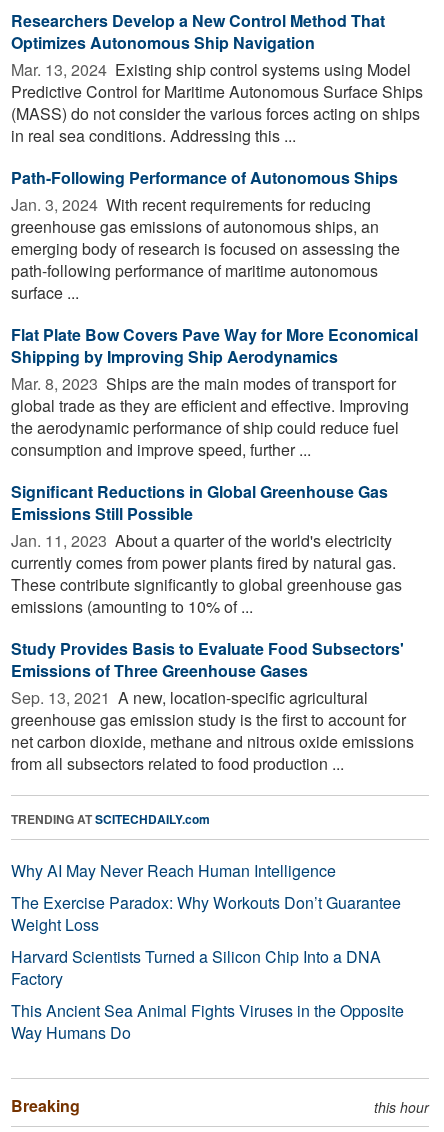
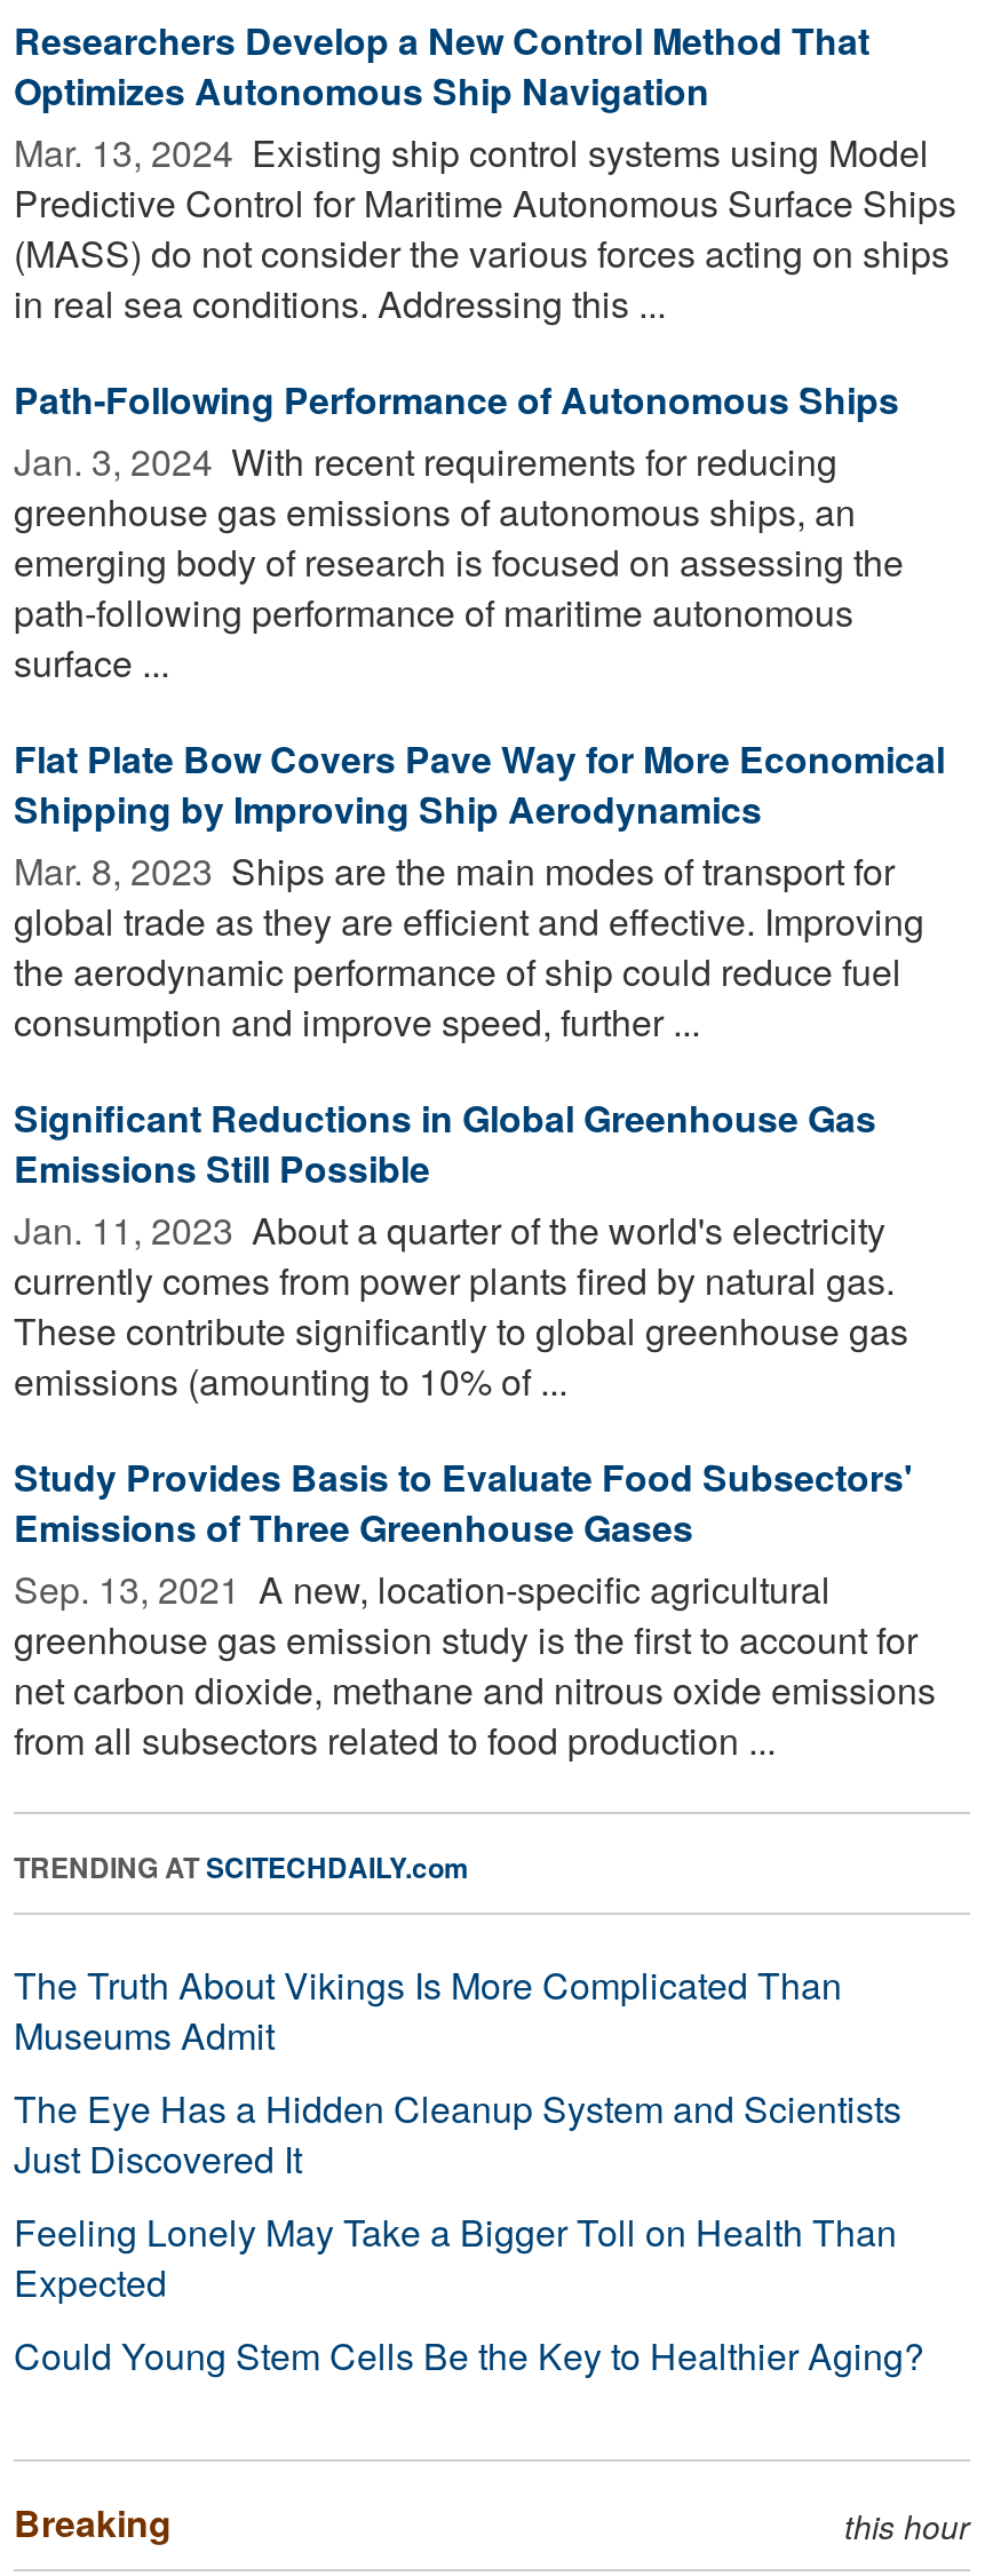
[11,859,404,1044] Why AI May Never Reach Human Intelligence | The Exercise Paradox: Why Workouts Don’t Guarantee | Weight Loss | Harvard Scientists Turned a Silicon Chip Into a DNA | Factory | This Ancient Sea Animal Fights Viruses in the Opposite | Way Humans Do -> [14,1958,924,2381] The Truth About Vikings Is More Complicated Than | Museums Admit | The Eye Has a Hidden Cleanup System and Scientists | Just Discovered It | Feeling Lonely May Take a Bigger Toll on Health Than | Expected | Could Young Stem Cells Be the Key to Healthier Aging?

